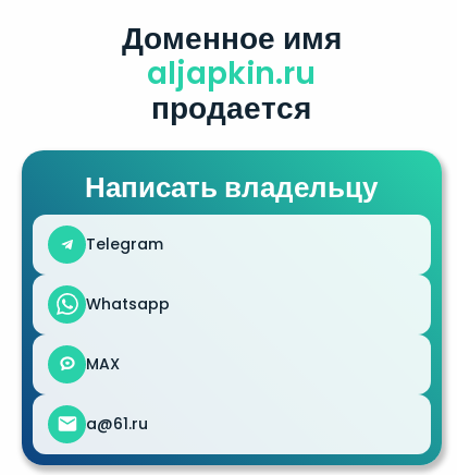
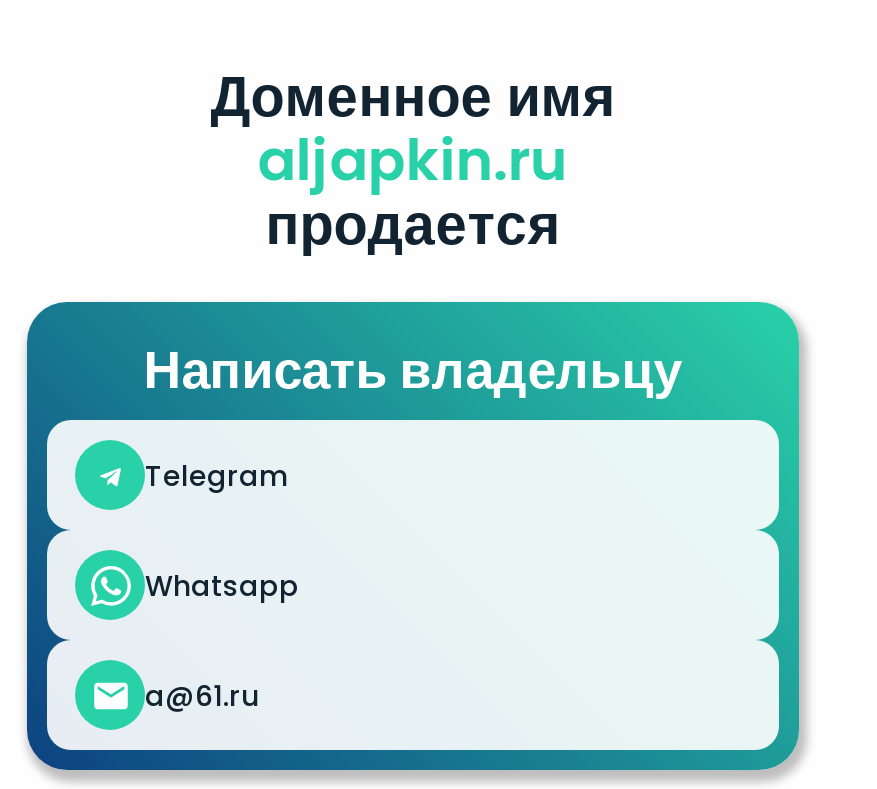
[86,353,120,375] MAX -> none

